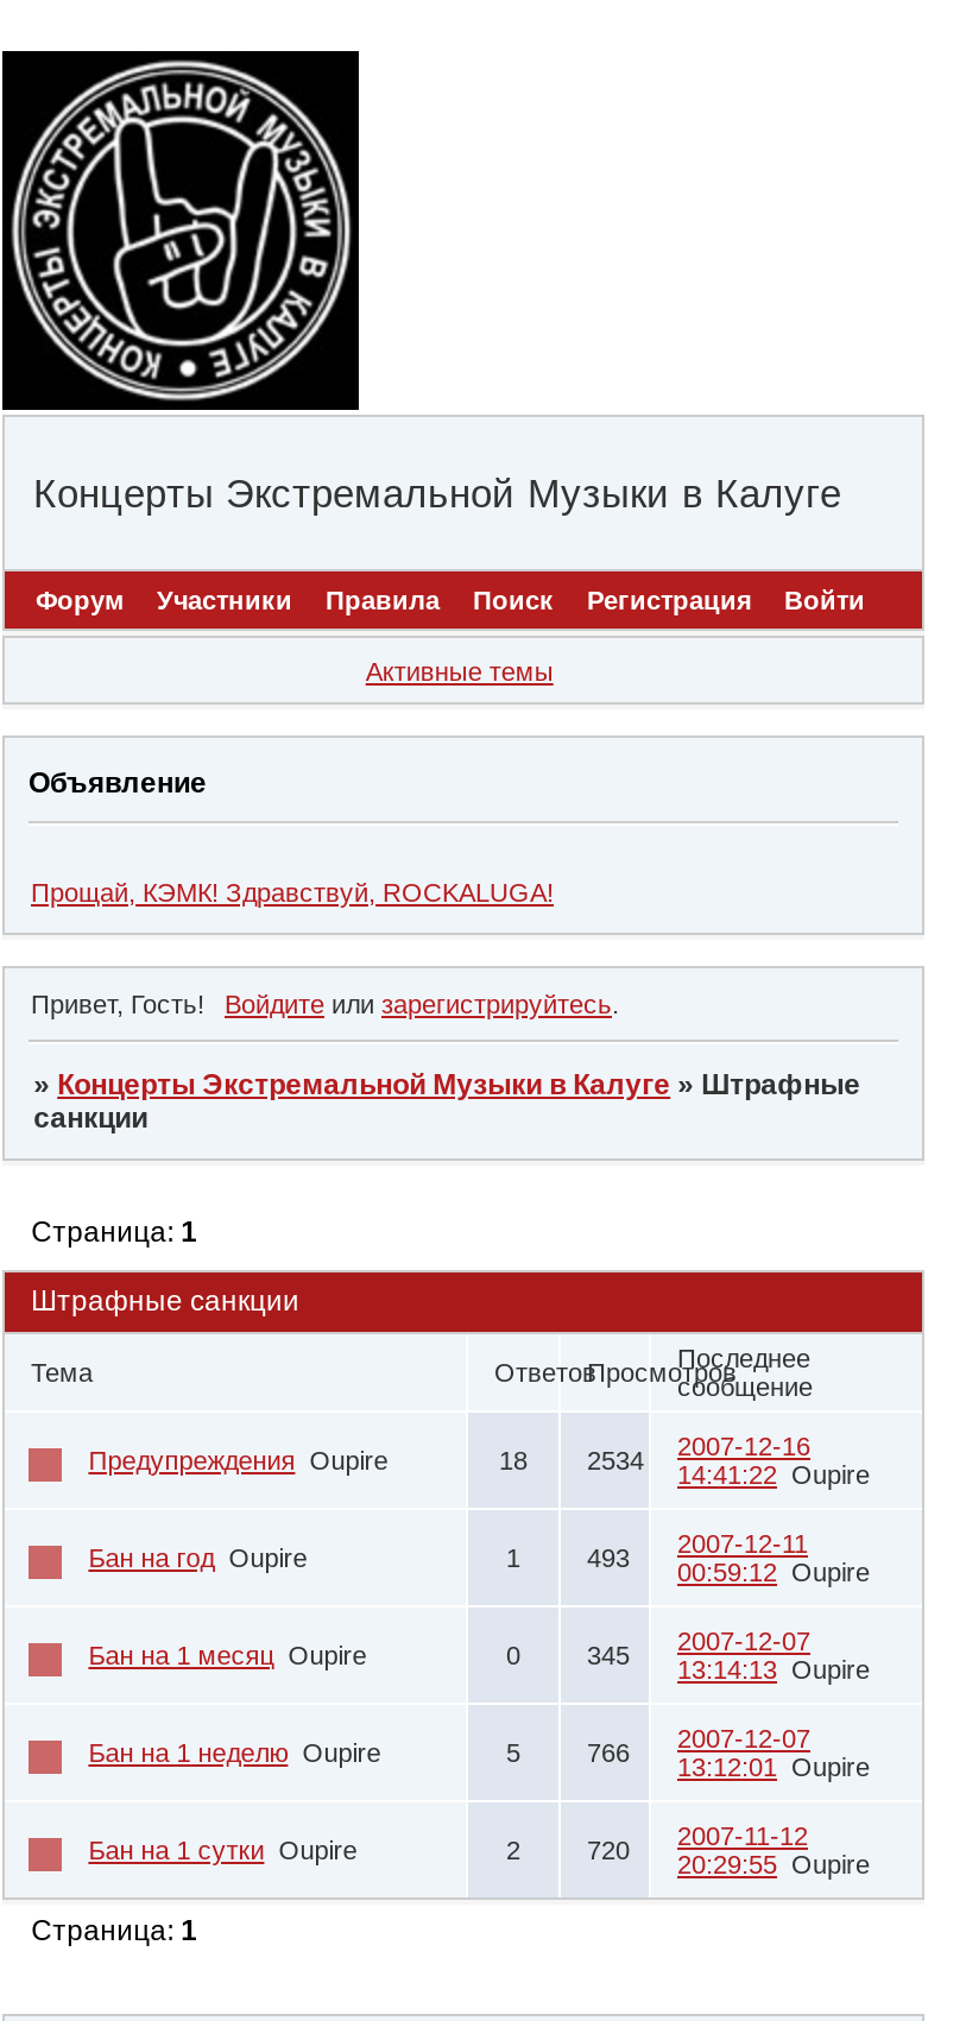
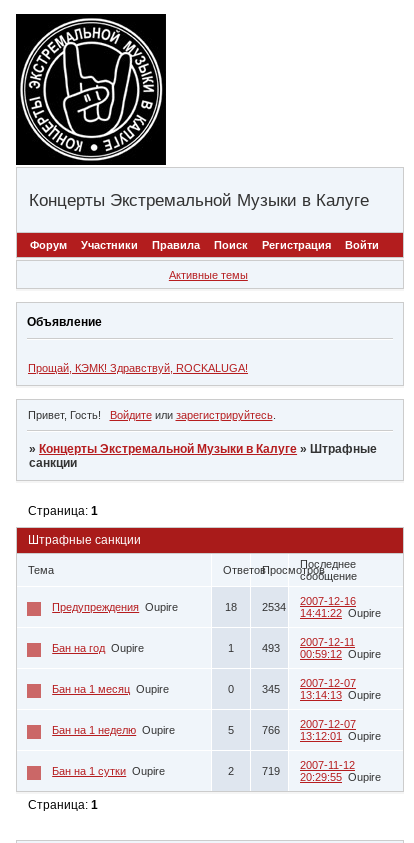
[587,1820,870,1877] 720 2007-11-12 20:29:55 Oupire -> [262,759,381,783] 719 2007-11-12 20:29:55 Oupire

